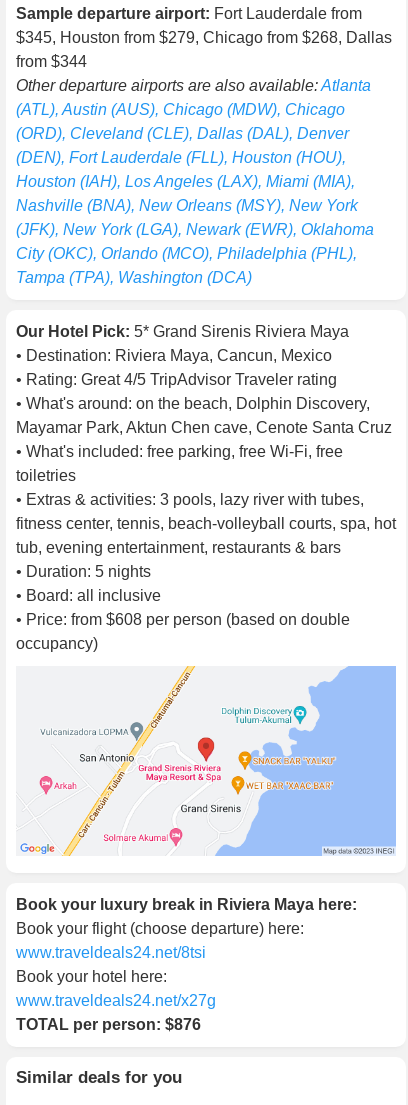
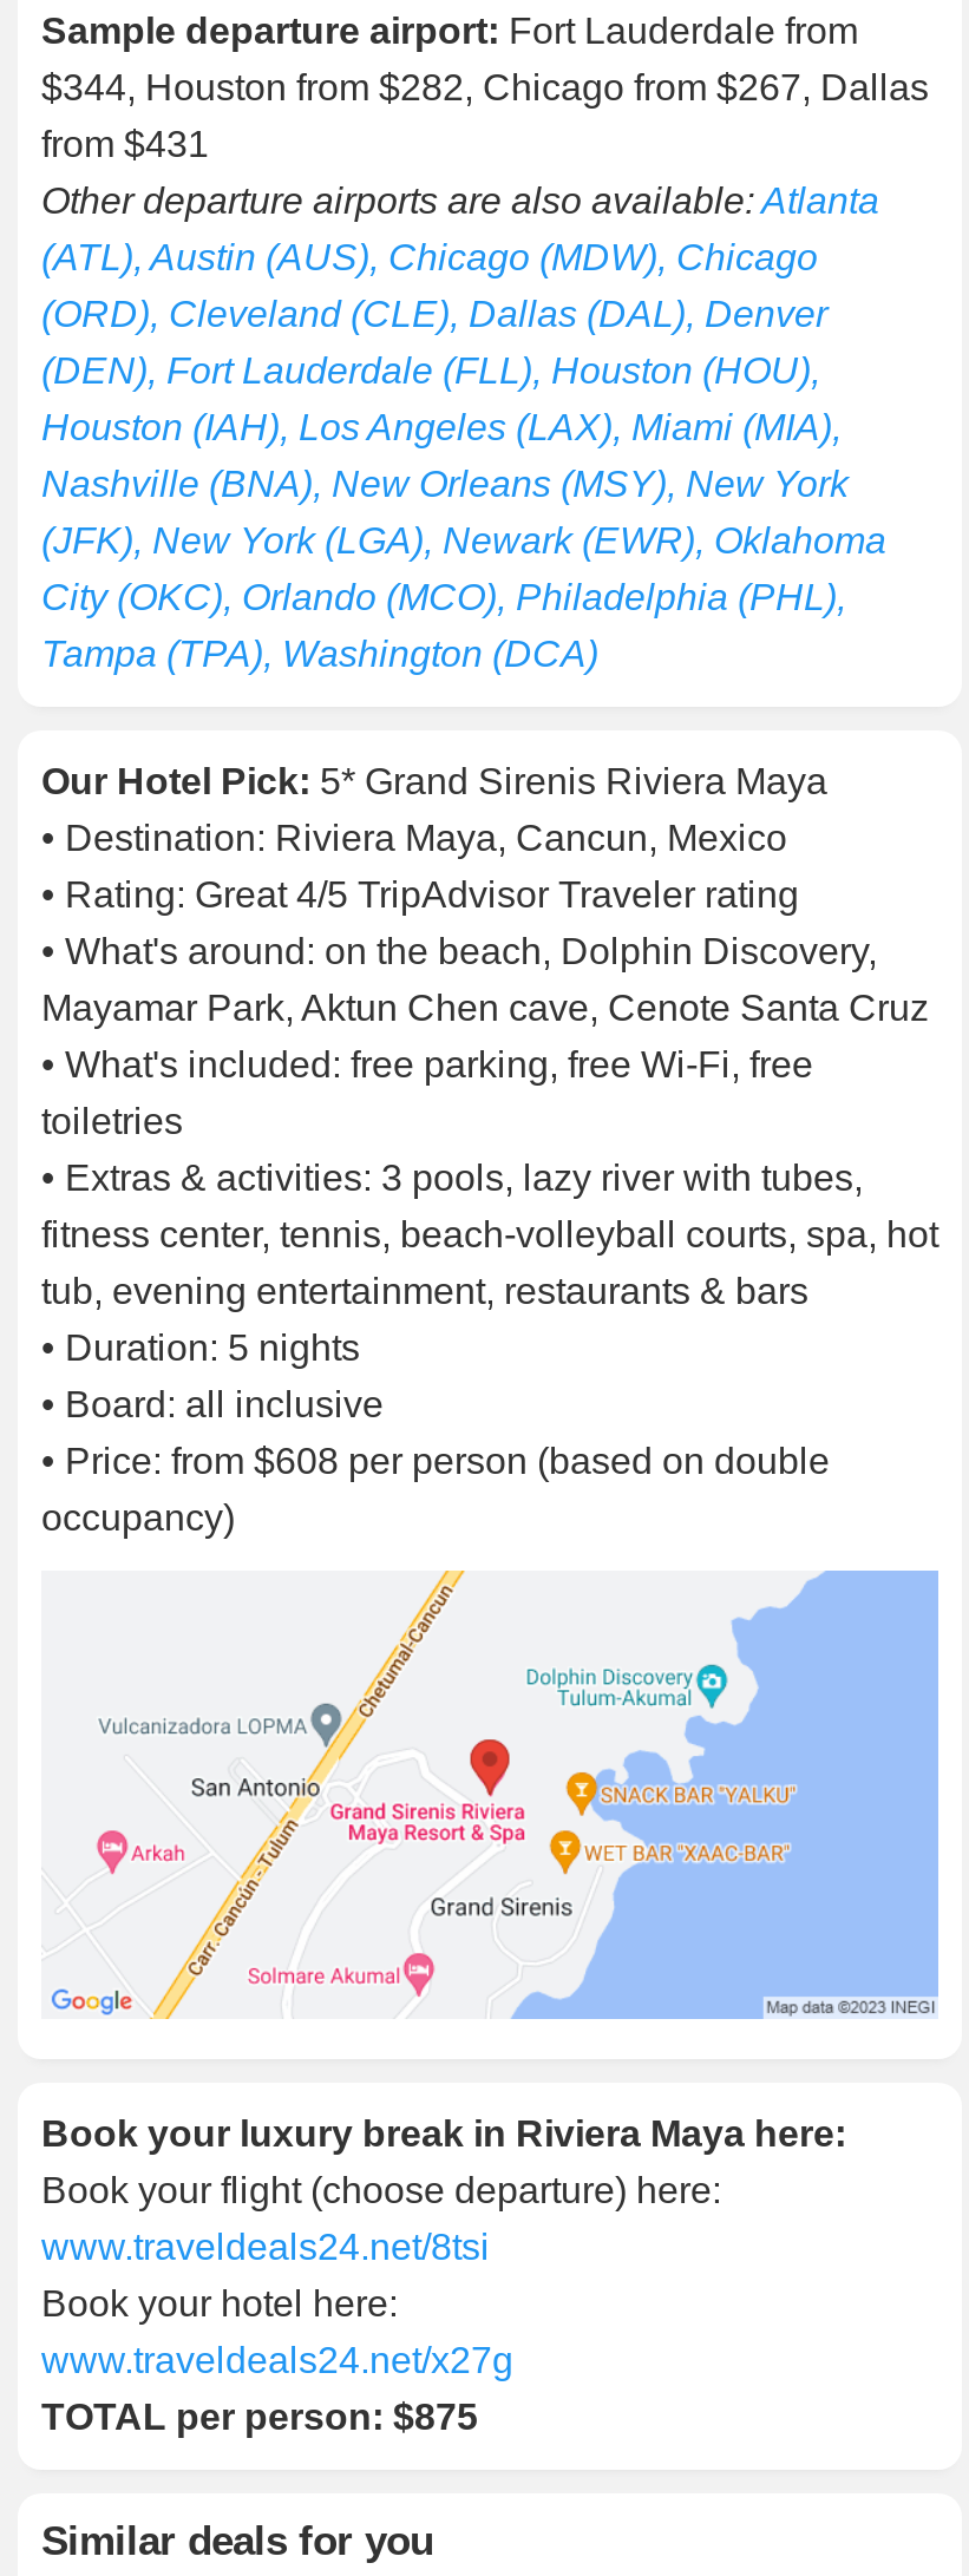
[16,29,392,46] $345, Houston from $279, Chicago from $268, Dallas -> [41,67,929,107] $344, Houston from $282, Chicago from $267, Dallas
[16,53,87,70] from $344 -> [41,124,209,164] from $431
[16,1016,201,1033] TOTAL per person: $876 -> [41,2397,478,2437] TOTAL per person: $875

